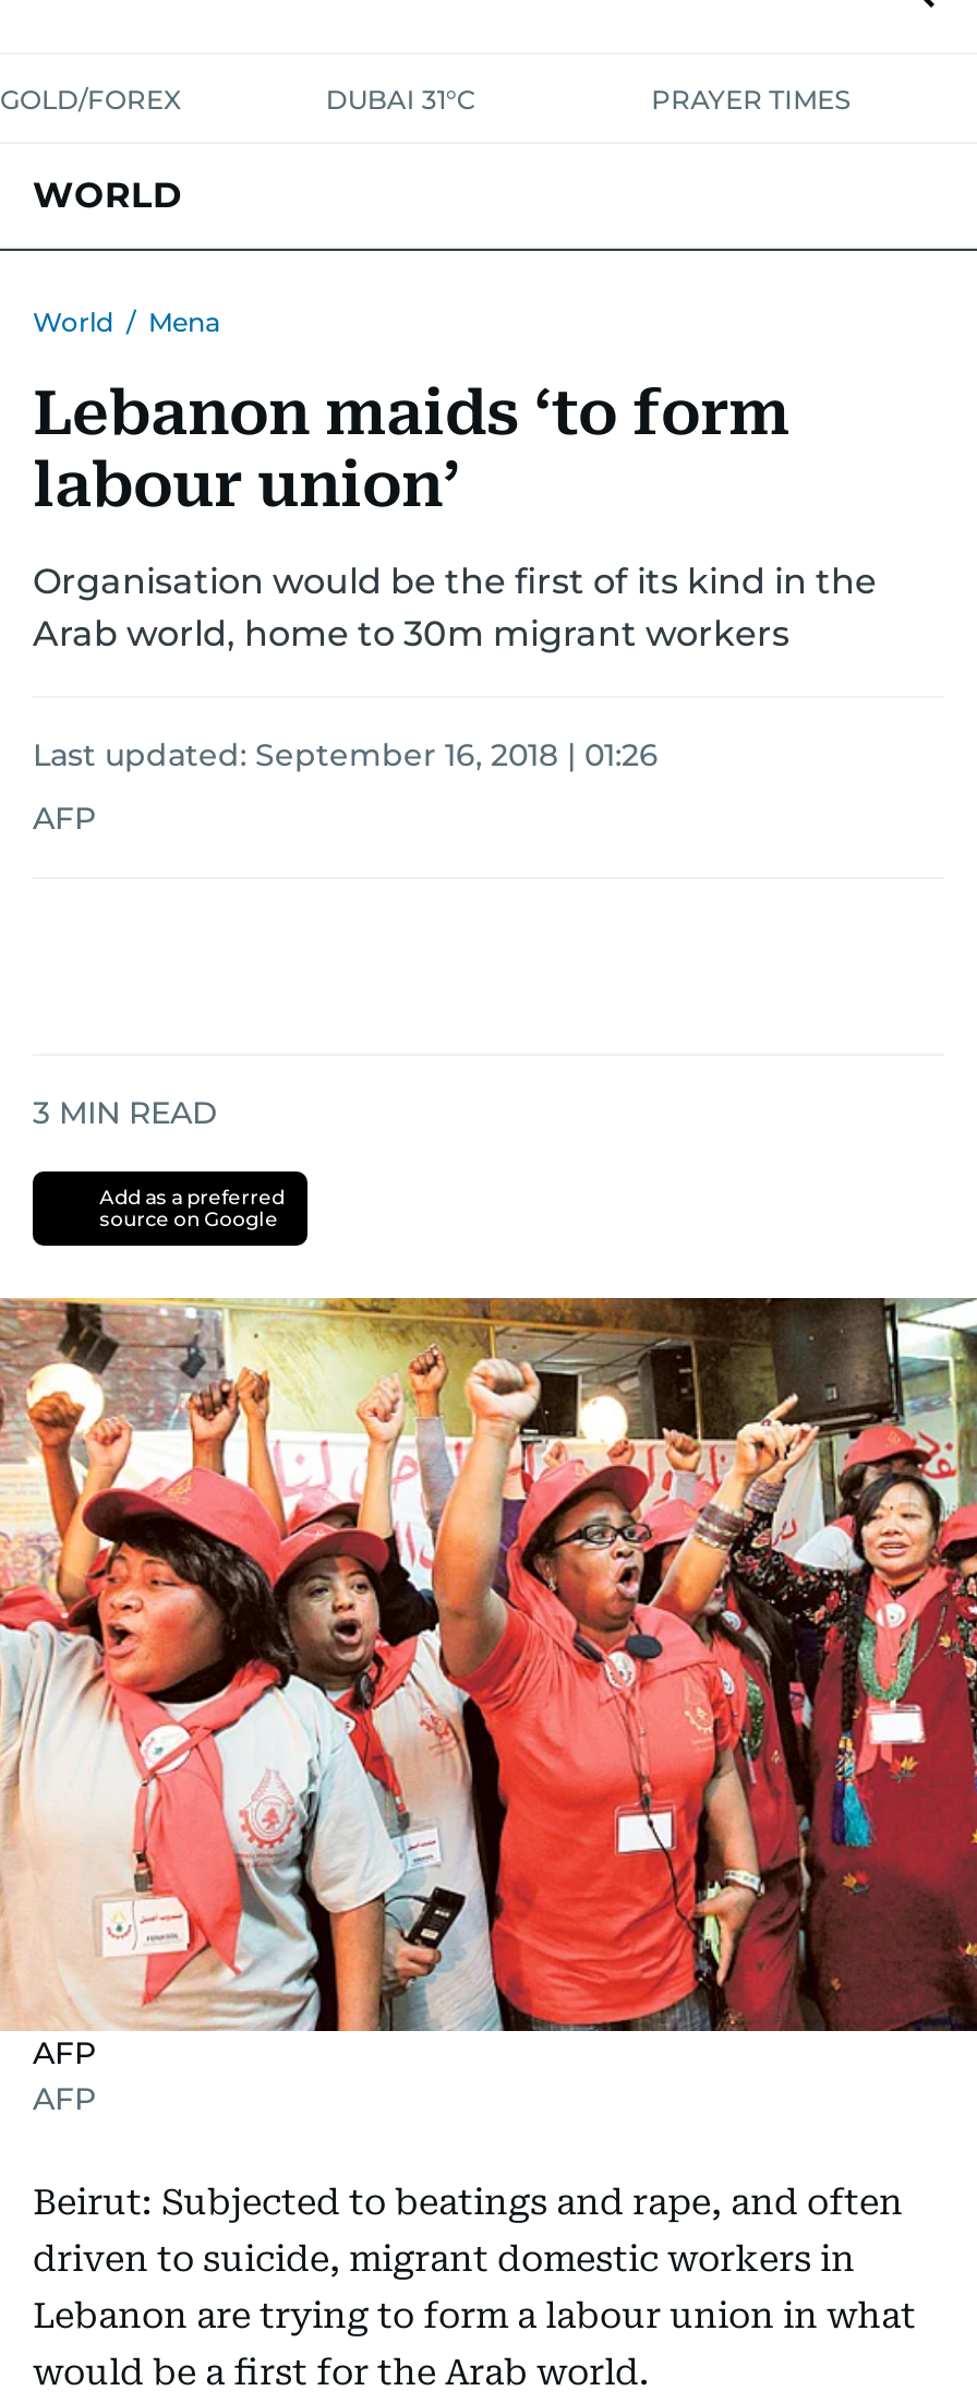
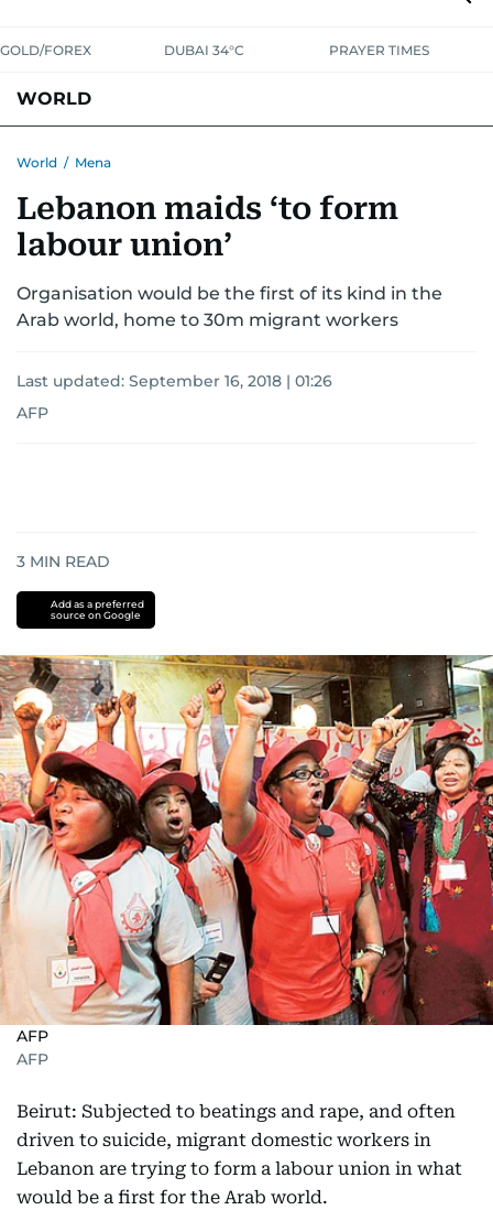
[326,83,476,116] DUBAI 31°C -> [164,42,245,58] DUBAI 34°C

